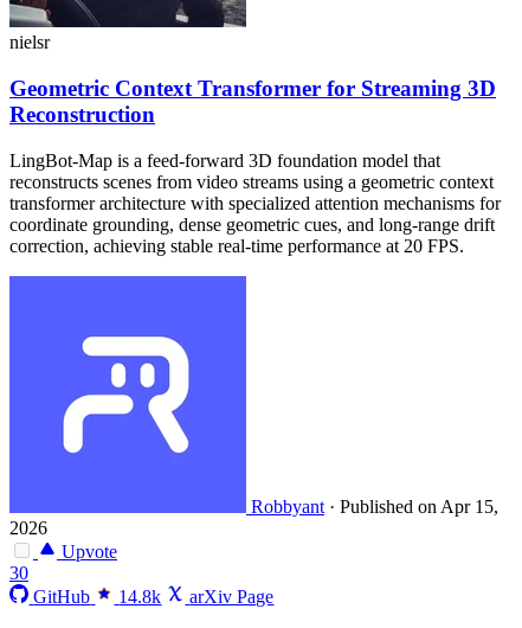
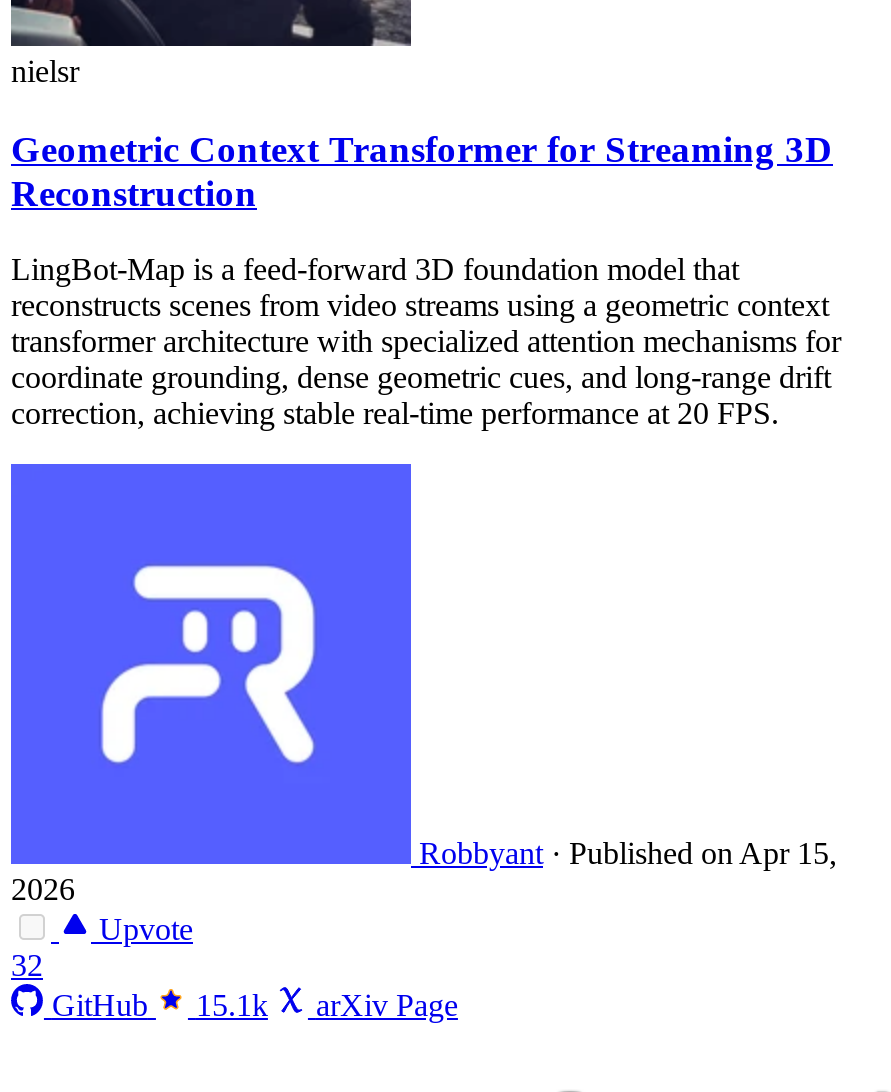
[9,562,28,582] 30 -> [11,949,43,983] 32
[34,586,274,606] GitHub 14.8k arXiv Page -> [52,989,458,1023] GitHub 15.1k arXiv Page

